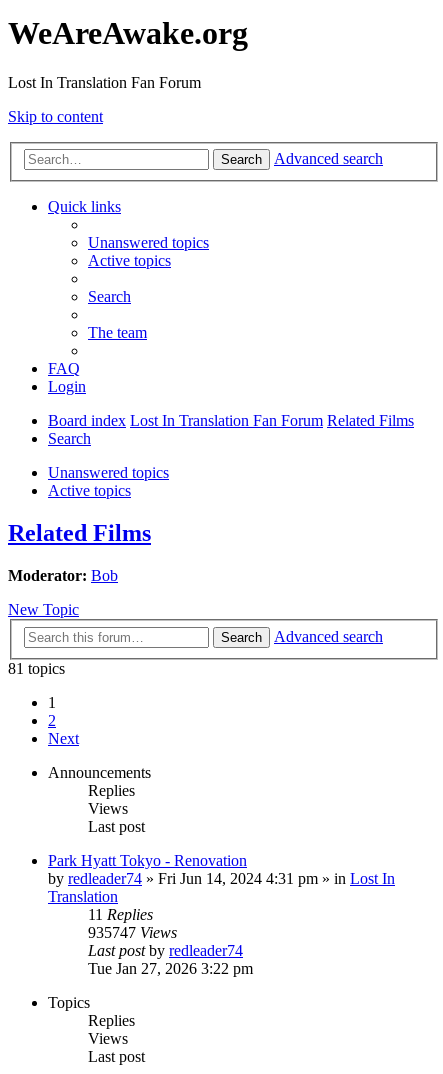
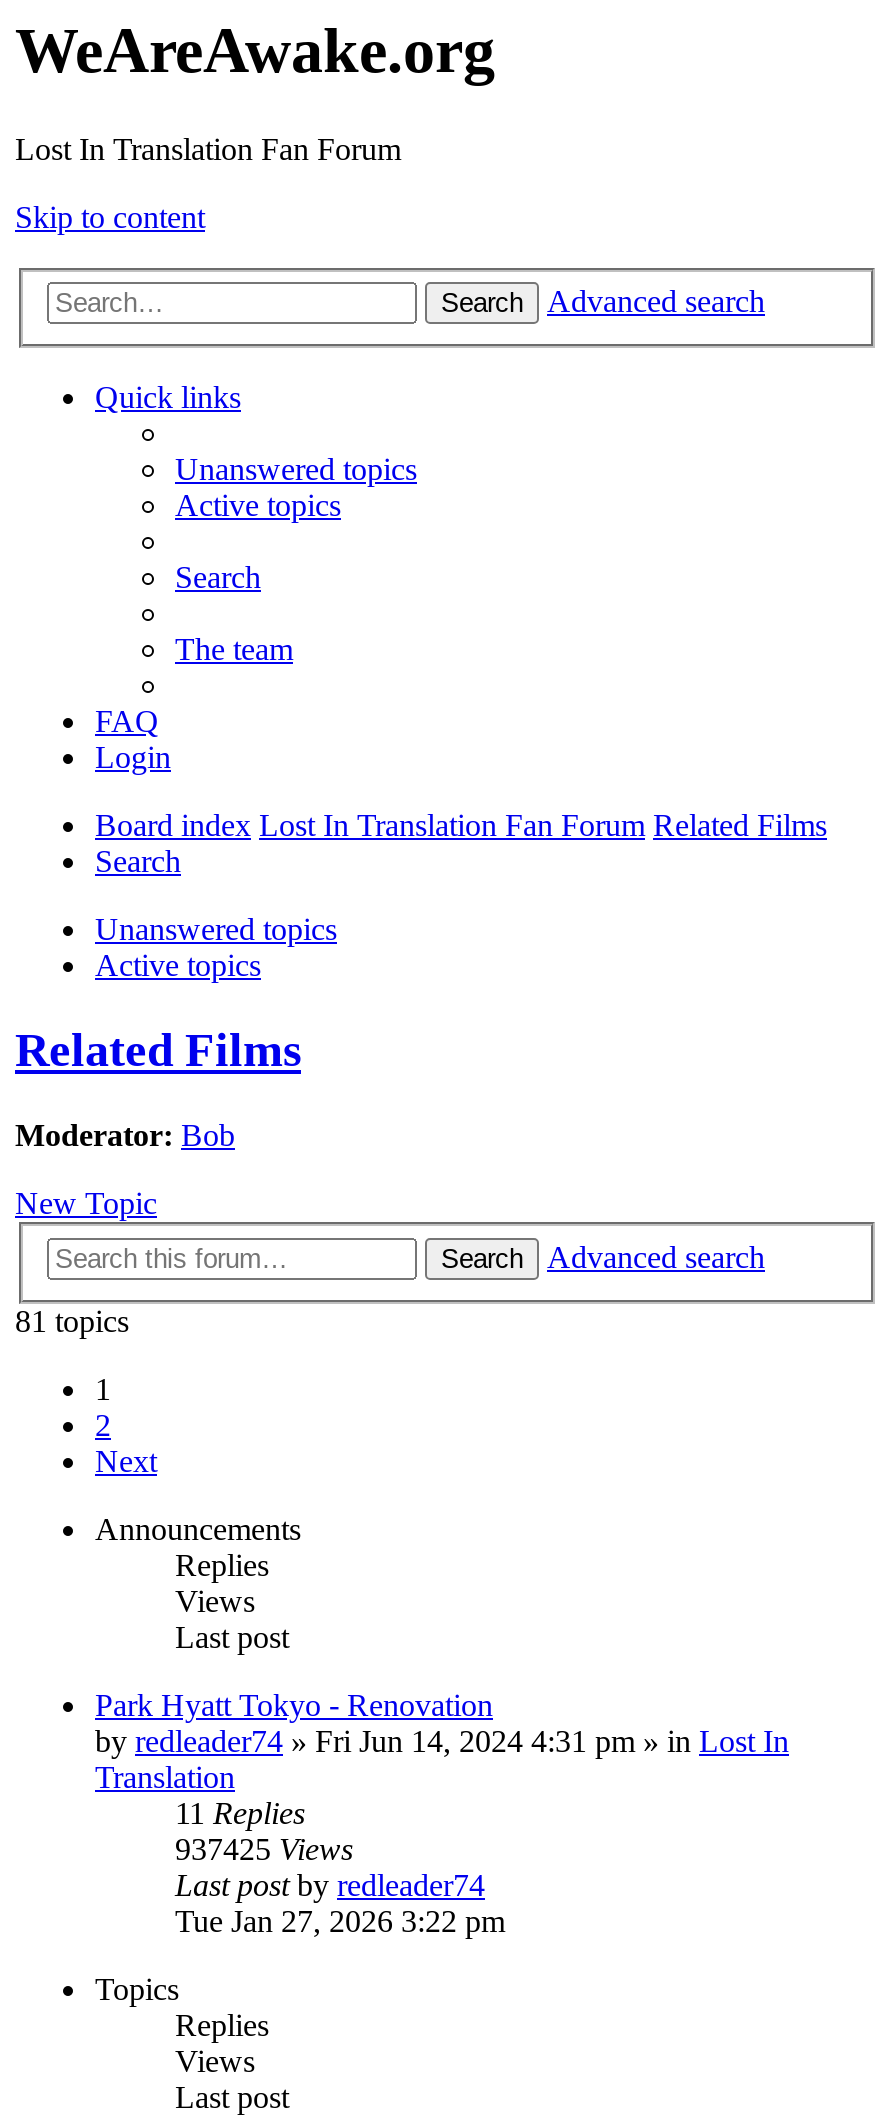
[88,924,177,941] 935747 Views -> [175,1832,353,1866] 937425 Views

